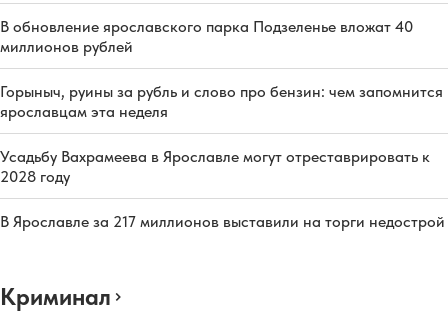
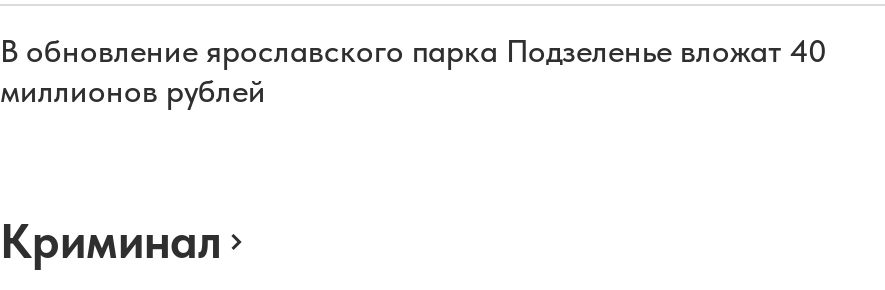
[0,82,445,231] Горыныч, руины за рубль и слово про бензин: чем запомнится | ярославцам эта неделя | Усадьбу Вахрамеева в Ярославле могут отреставрировать к | 2028 году | В Ярославле за 217 миллионов выставили на торги недострой -> none

